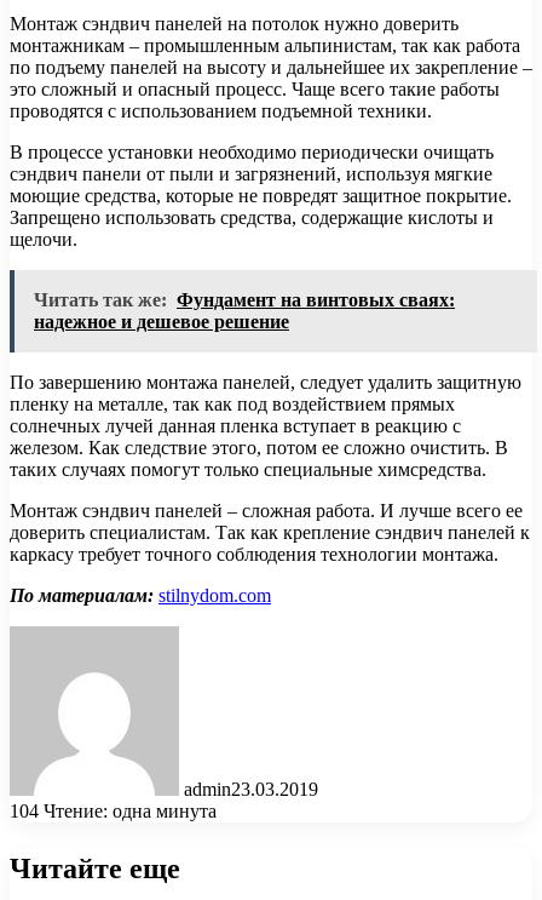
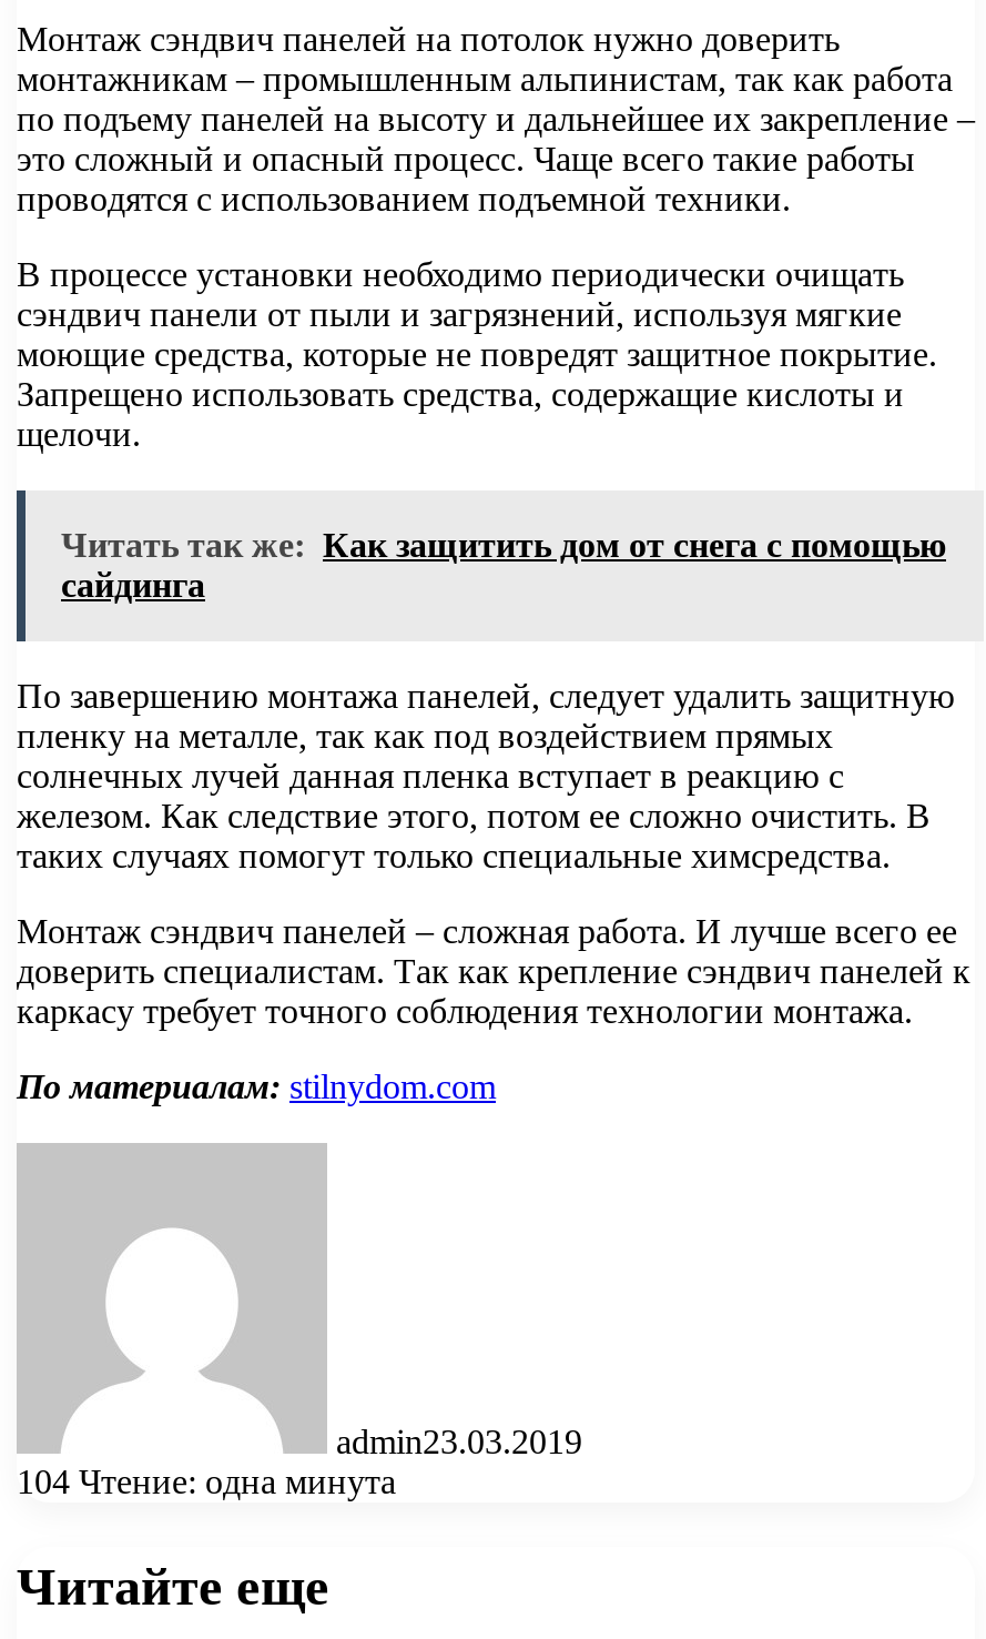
[34,290,455,332] Читать так же: Фундамент на винтовых сваях: | надежное и дешевое решение -> [61,526,946,604] Читать так же: Как защитить дом от снега с помощью | сайдинга

